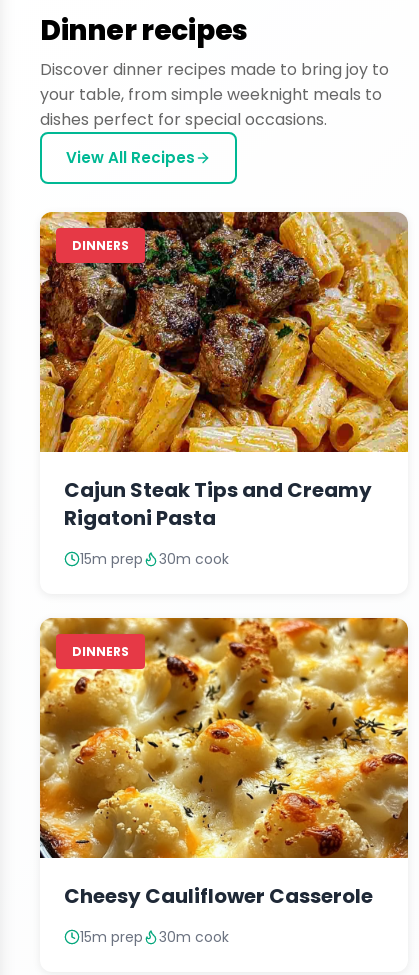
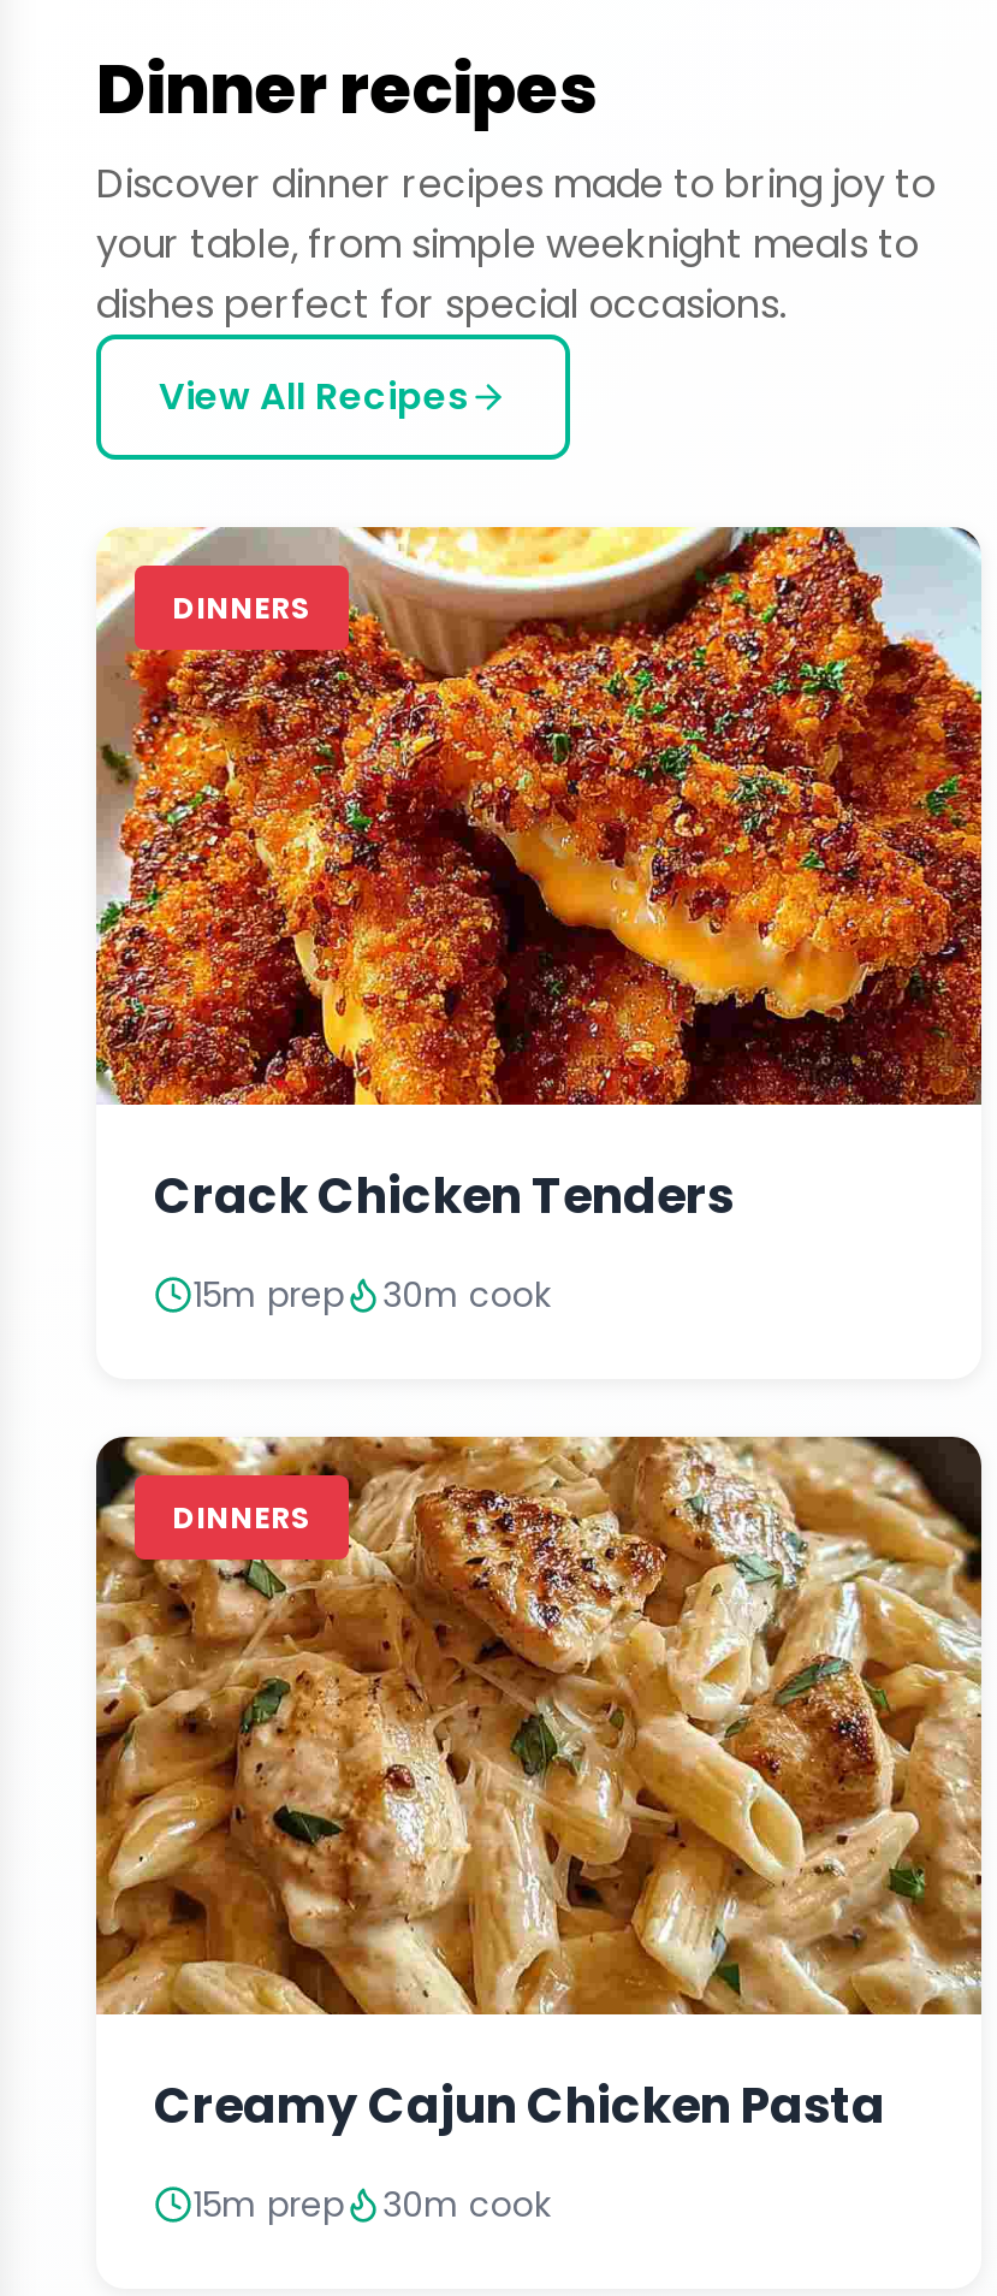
[39,211,409,532] [image] | Cajun Steak Tips and Creamy | Rigatoni Pasta -> [94,525,984,1230] [image] | Crack Chicken Tenders
[39,617,409,910] [image] | Cheesy Cauliflower Casserole -> [94,1434,984,2140] [image] | Creamy Cajun Chicken Pasta

